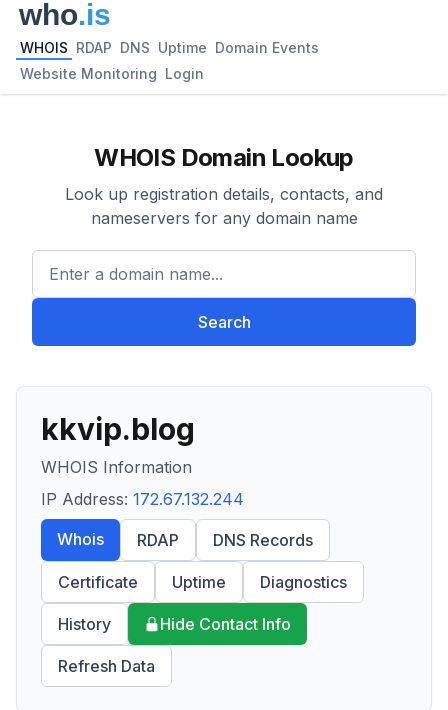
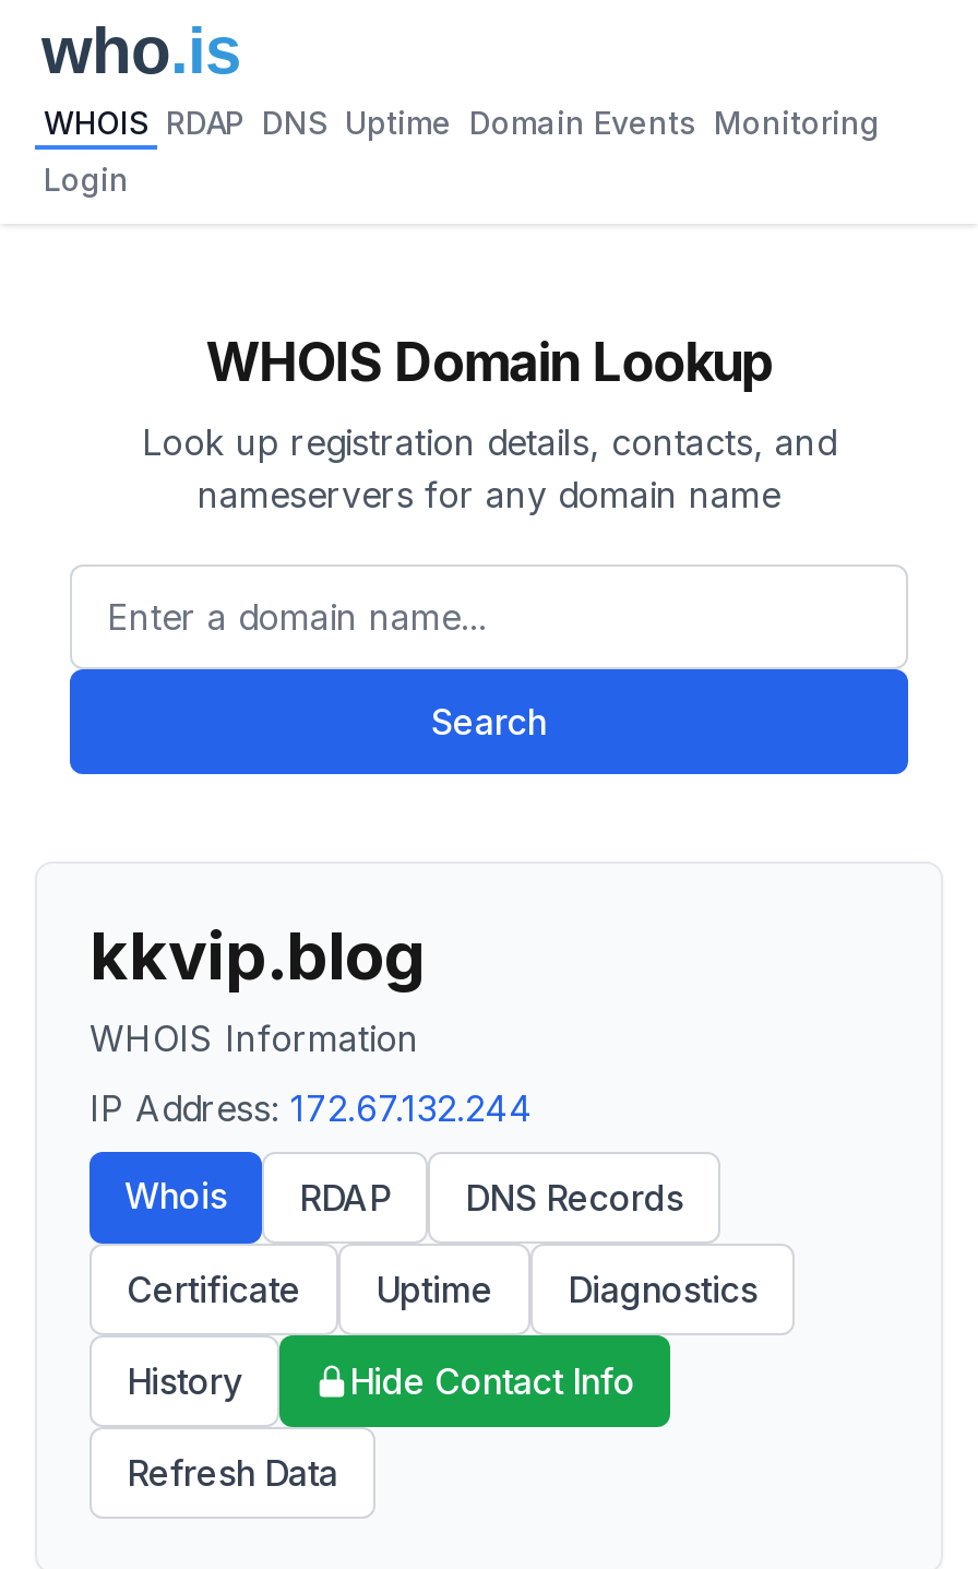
[20,39,319,56] WHOIS RDAP DNS Uptime Domain Events -> [44,104,880,141] WHOIS RDAP DNS Uptime Domain Events Monitoring
[20,65,204,82] Website Monitoring Login -> [44,161,129,198] Login

